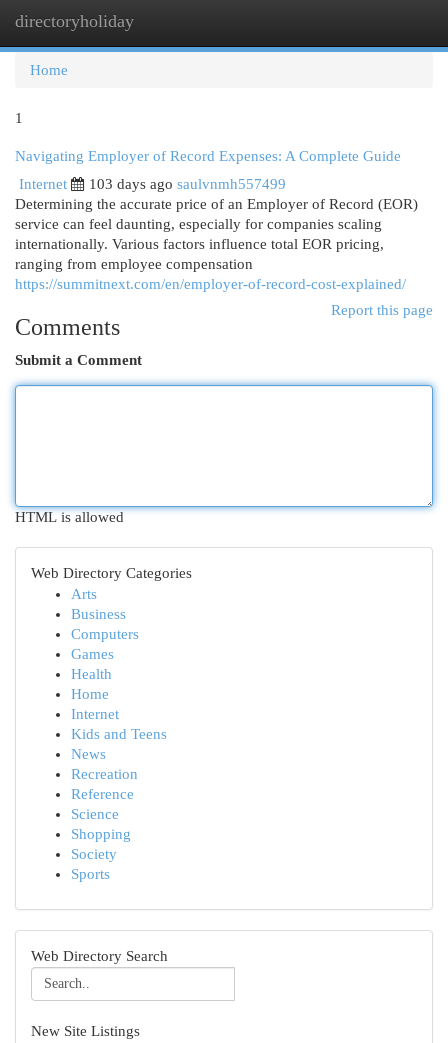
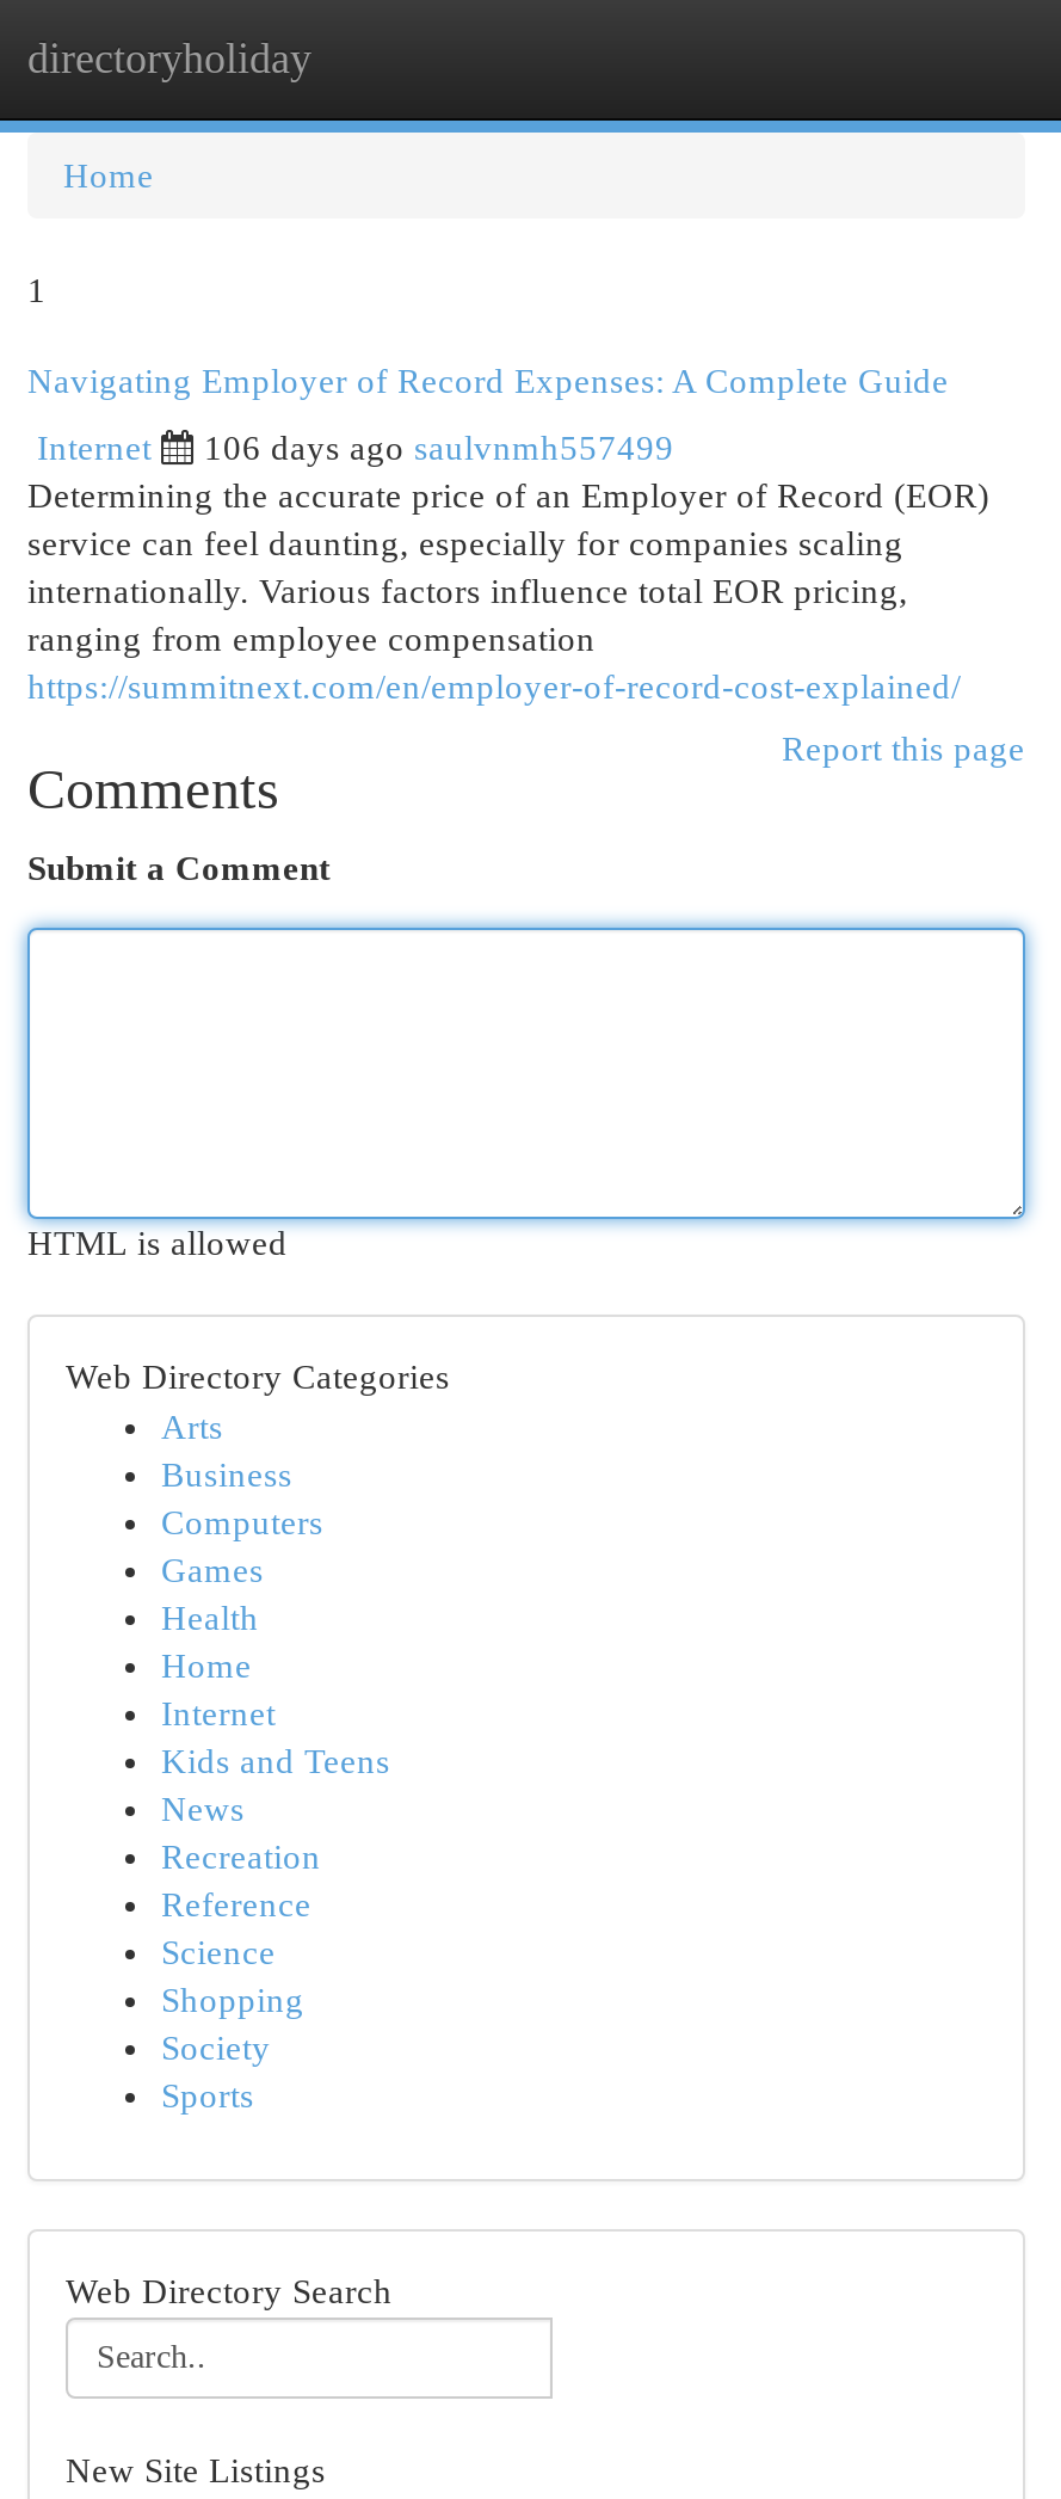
[89,176,286,192] 103 days ago saulvnmh557499 -> [204,429,674,467] 106 days ago saulvnmh557499

